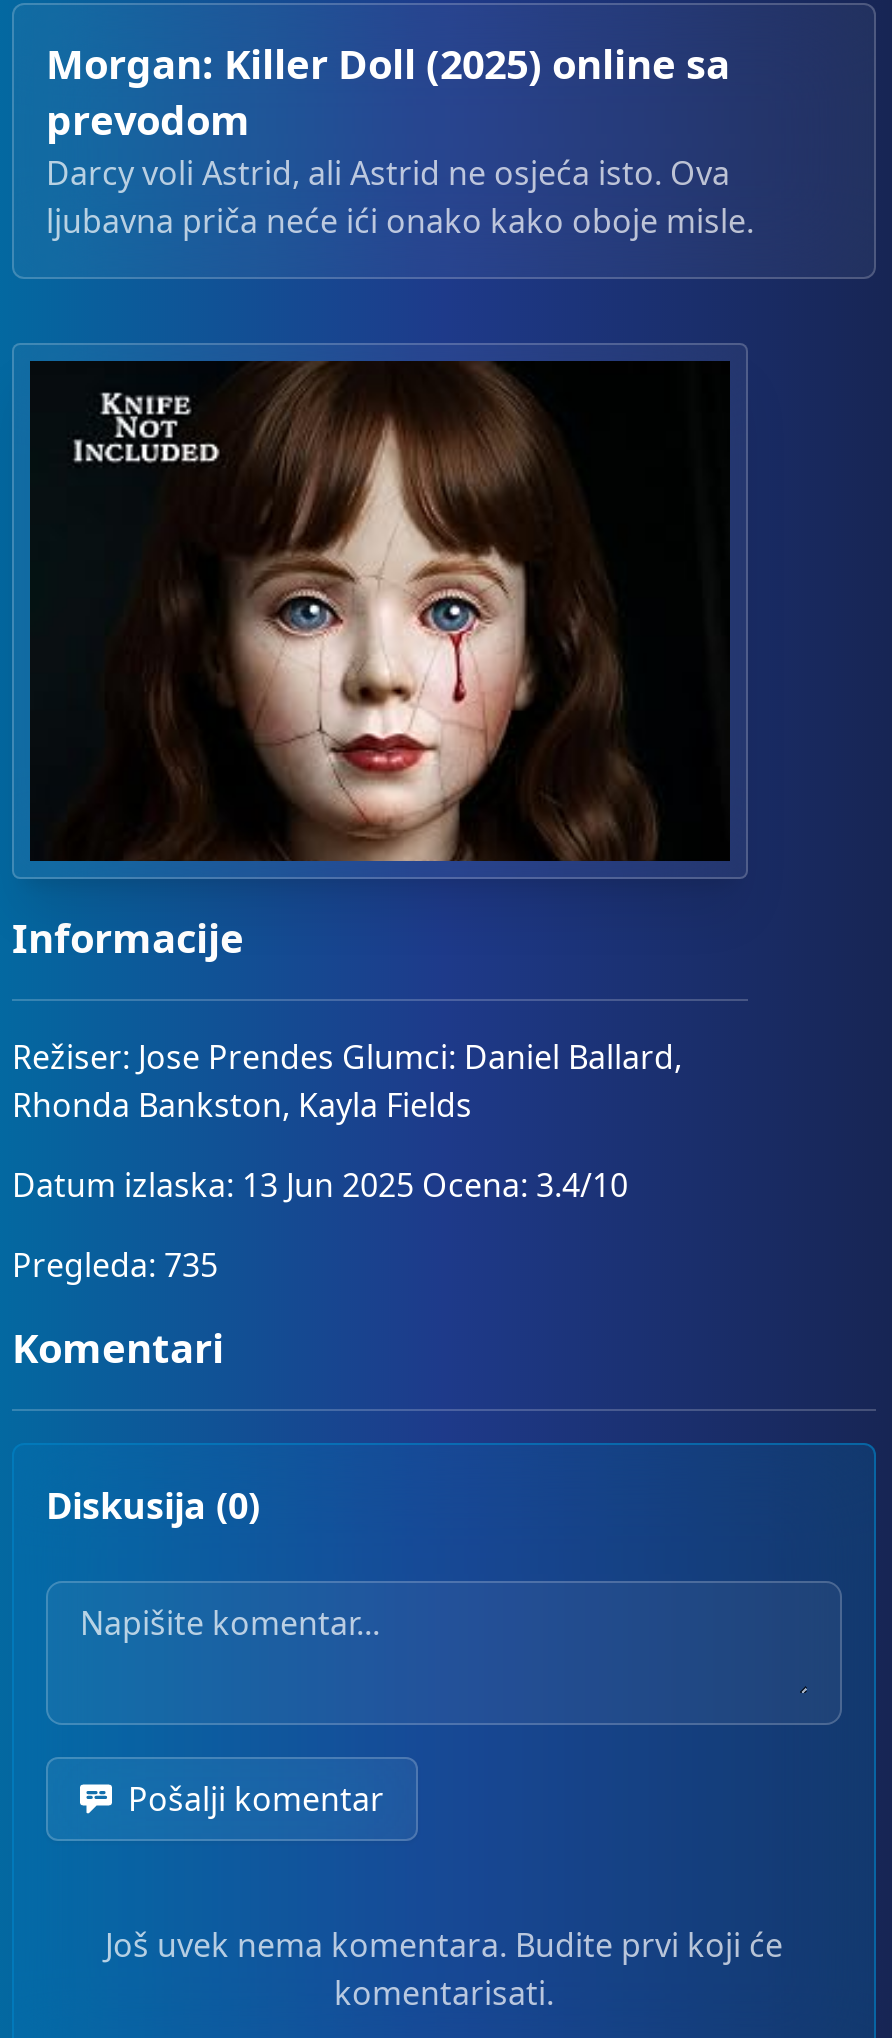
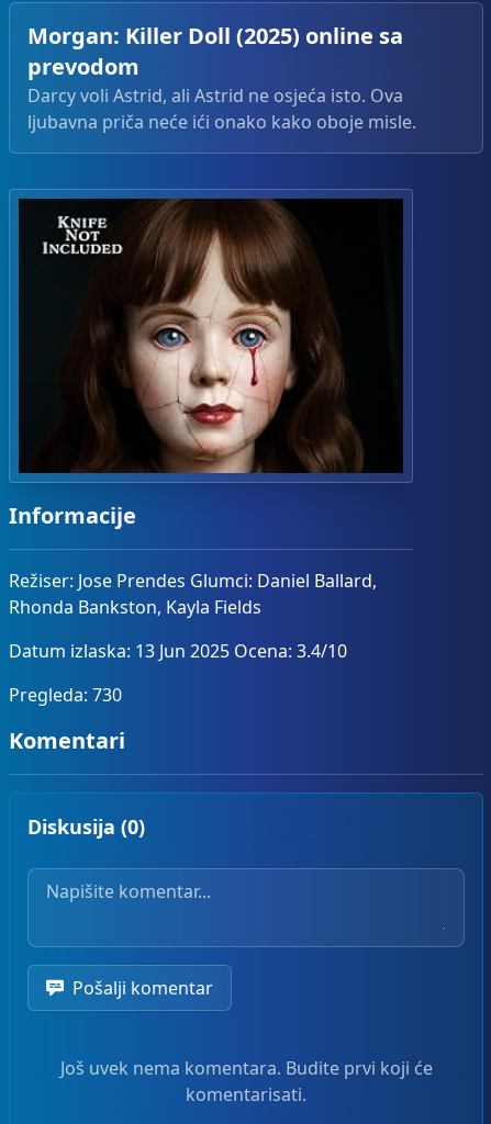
[12,1243,218,1287] Pregleda: 735 -> [9,683,122,707] Pregleda: 730

